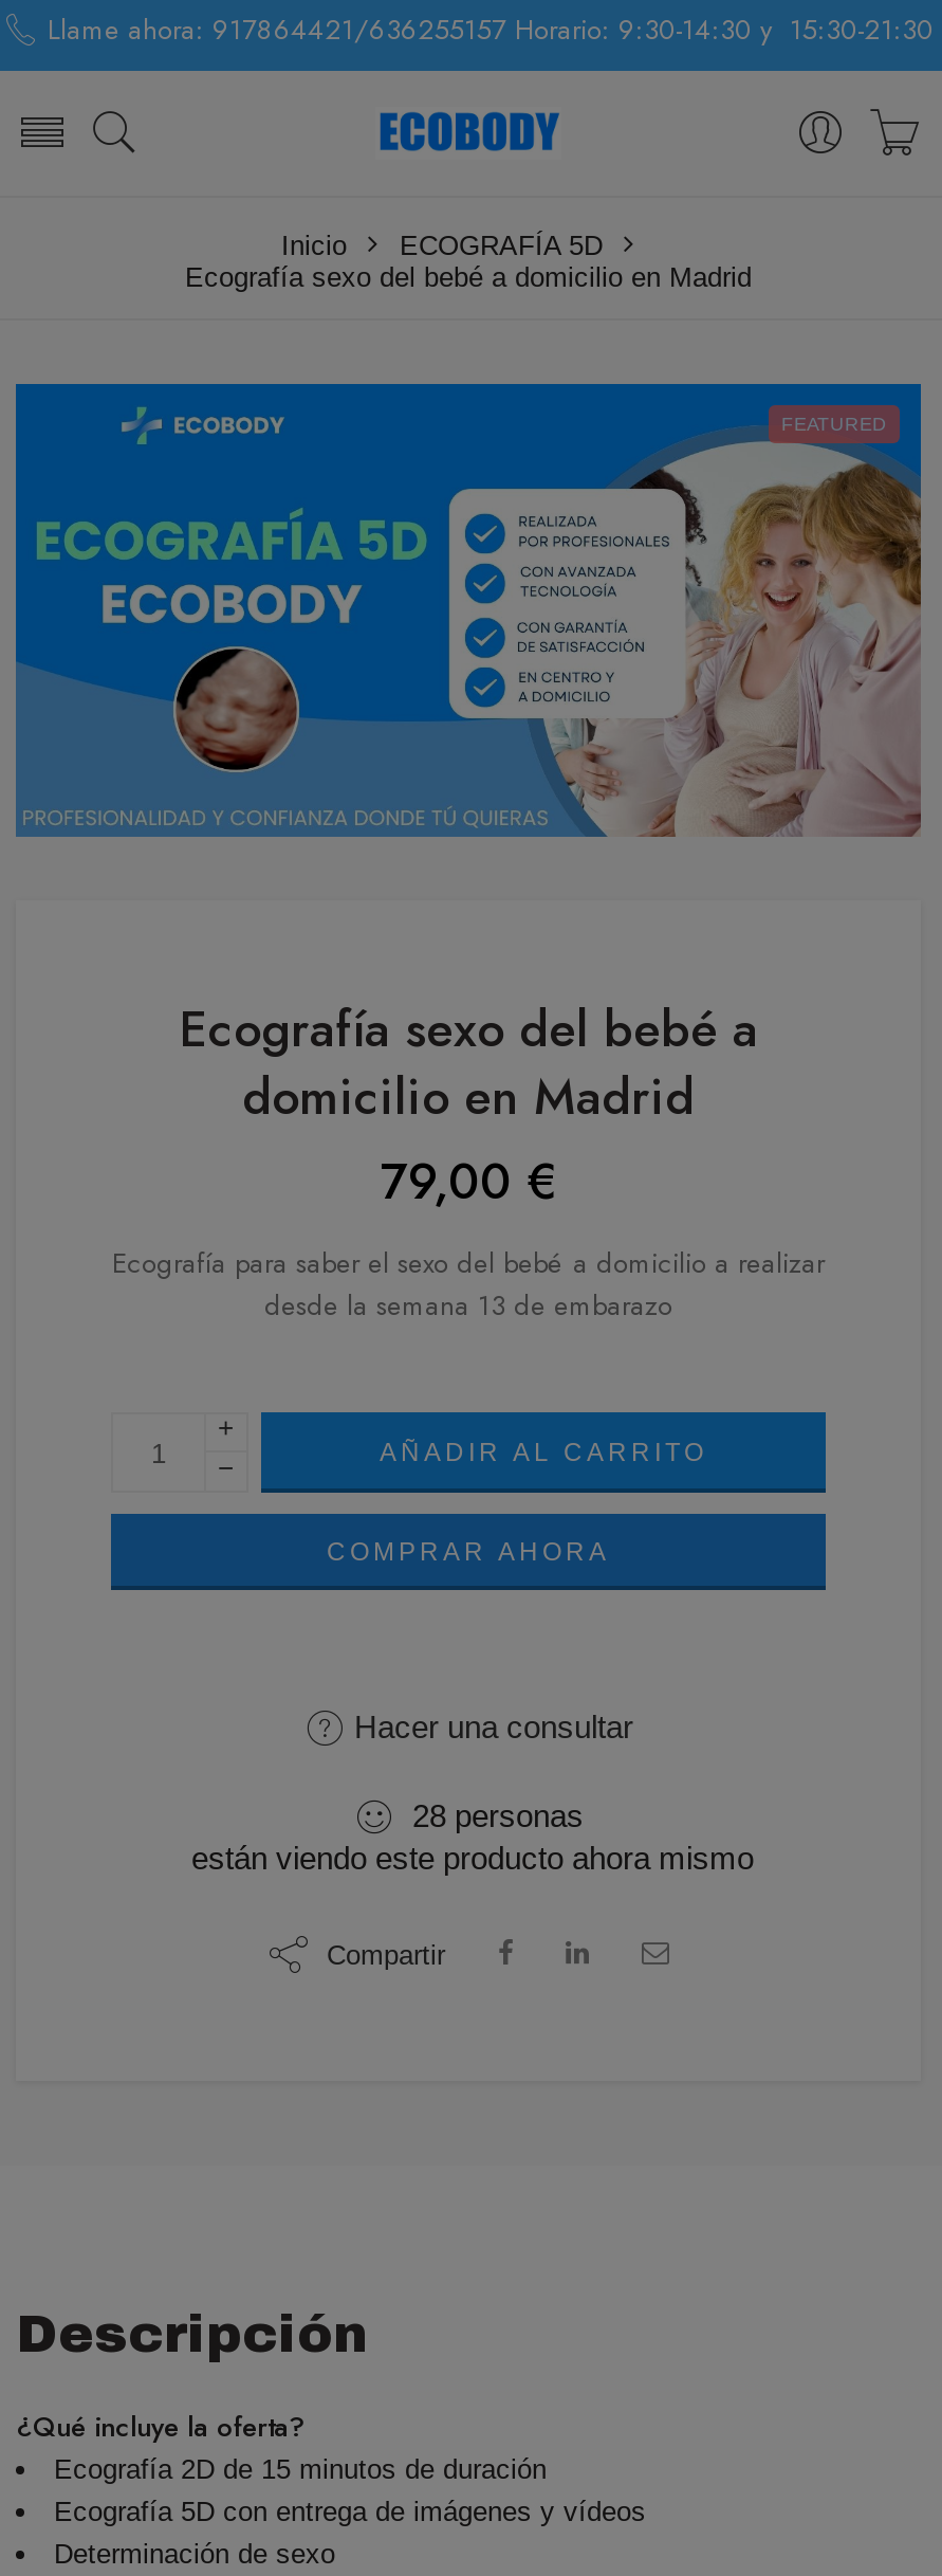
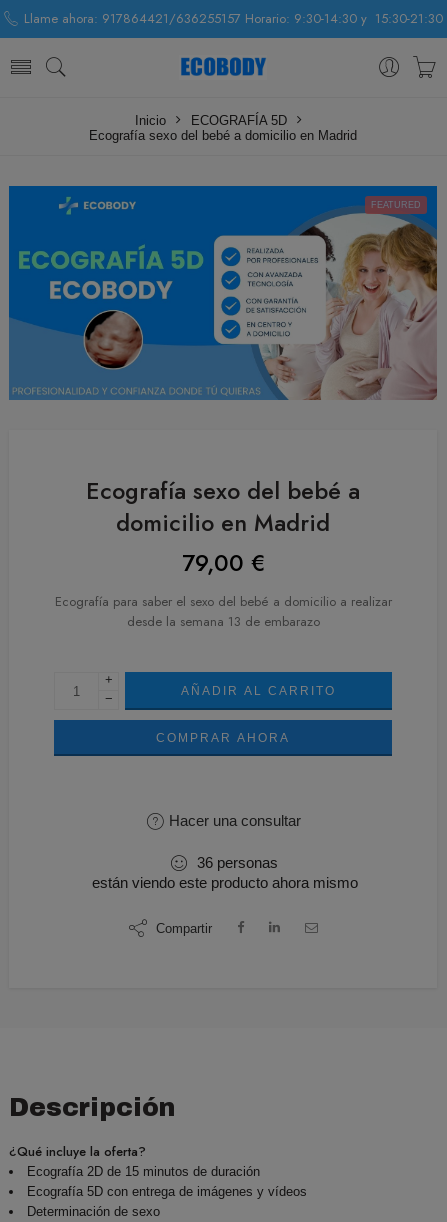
[412,1797,584,1833] 28 personas -> [196,854,277,871] 36 personas

